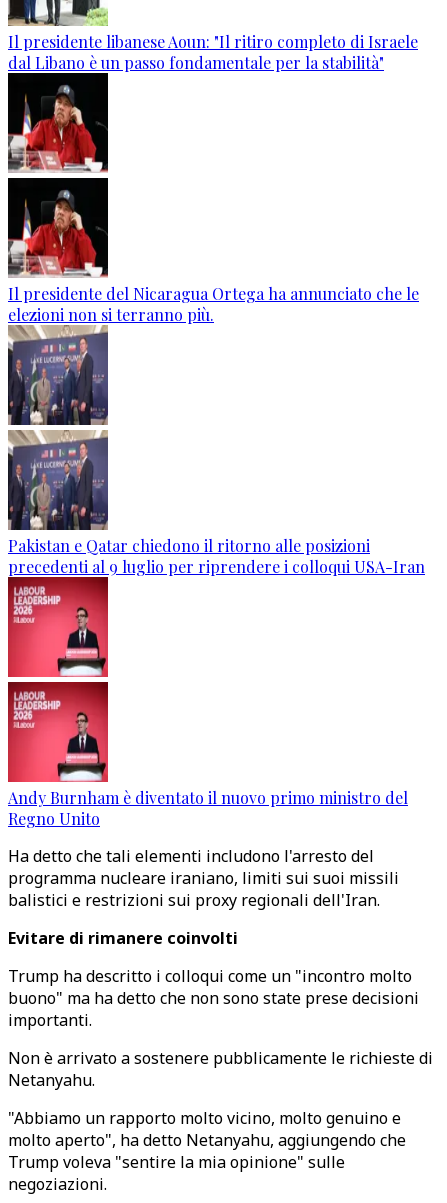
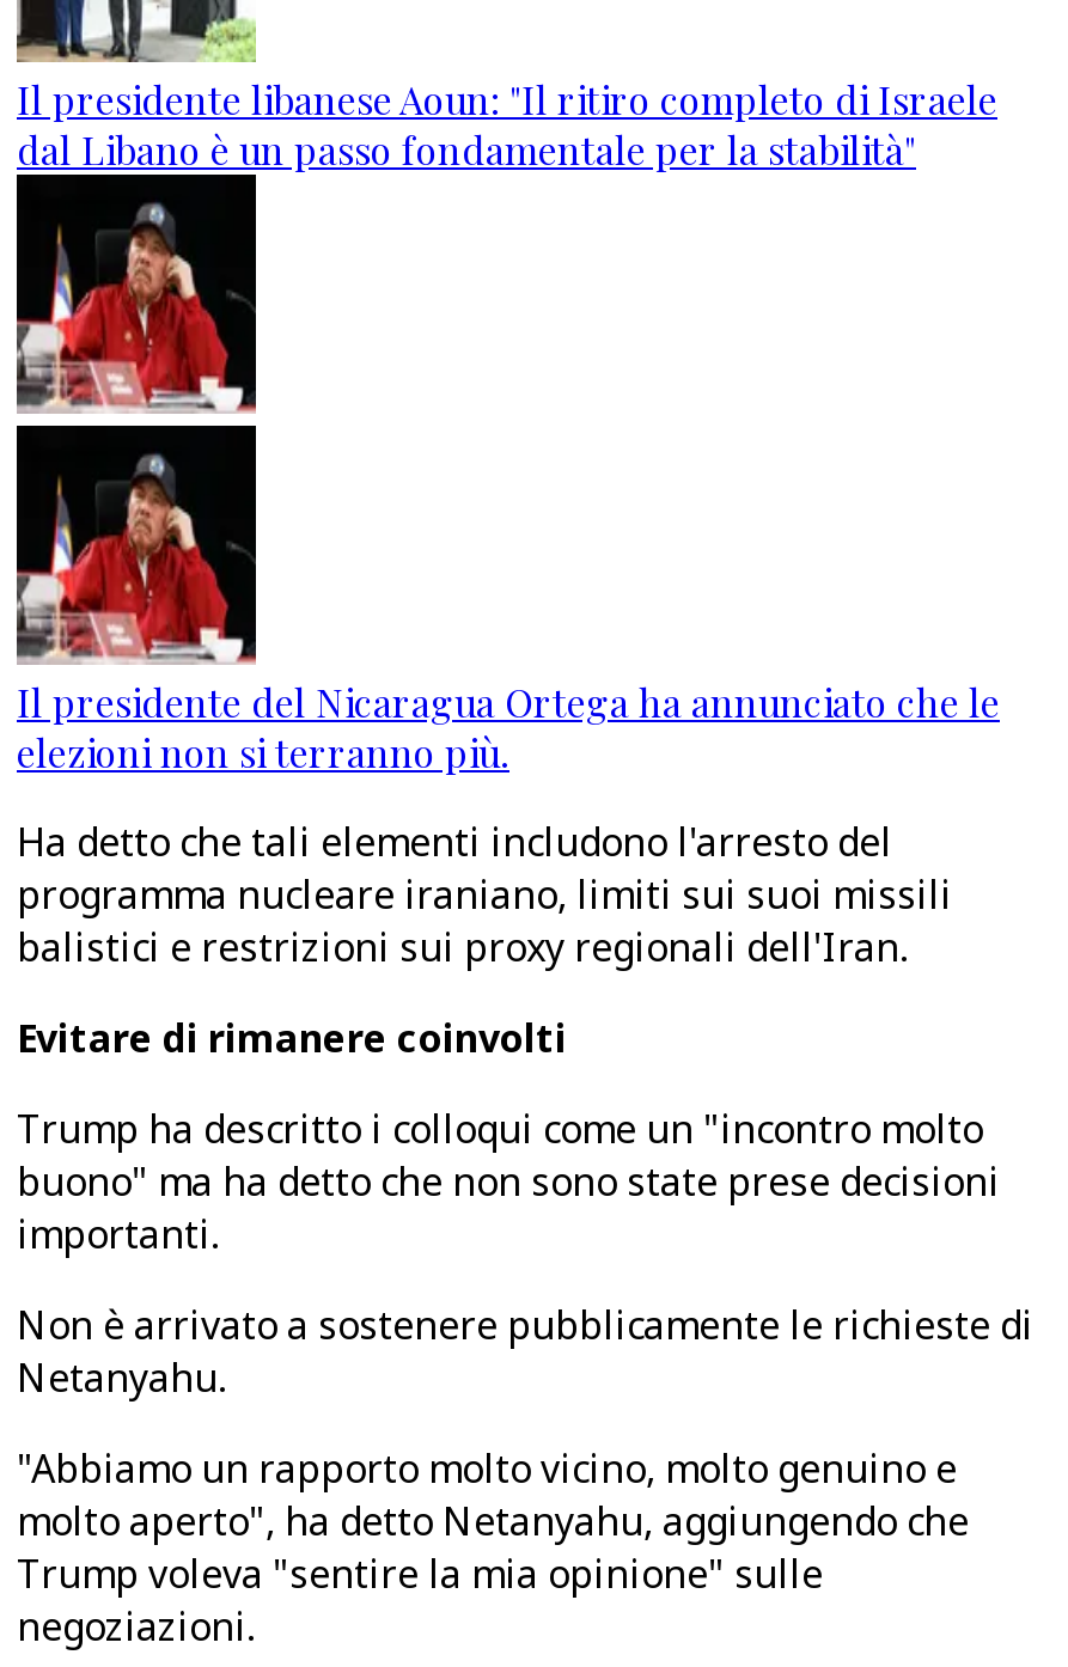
[8,328,425,577] [image] | Pakistan e Qatar chiedono il ritorno alle posizioni | precedenti al 9 luglio per riprendere i colloqui USA-Iran -> none
[7,585,408,829] [image] | Andy Burnham è diventato il nuovo primo ministro del | Regno Unito -> none

